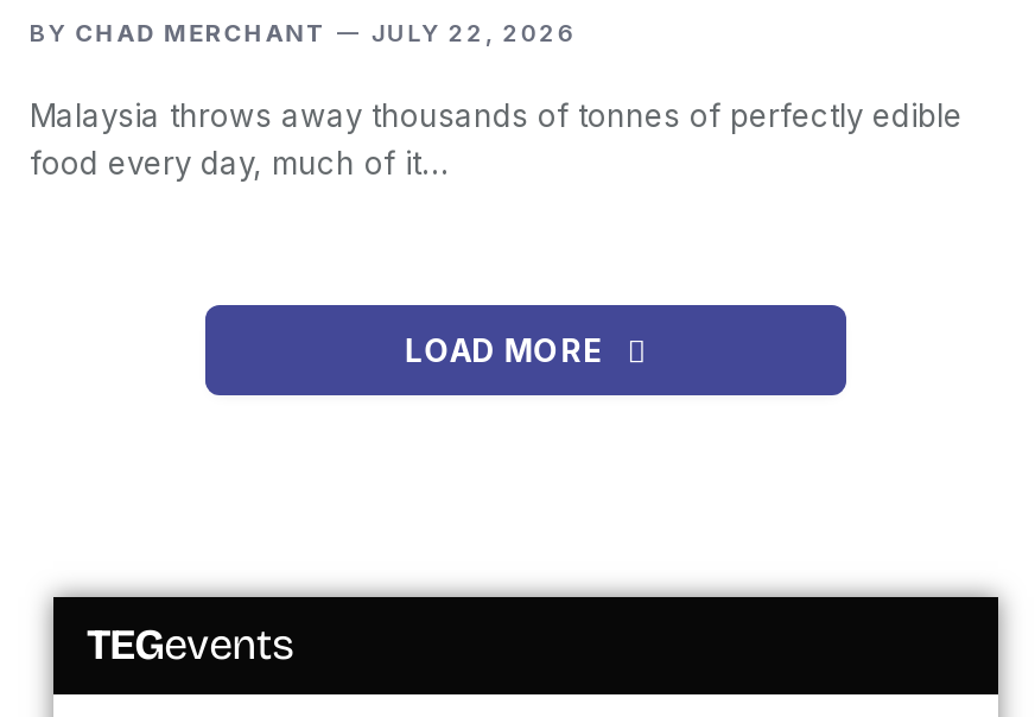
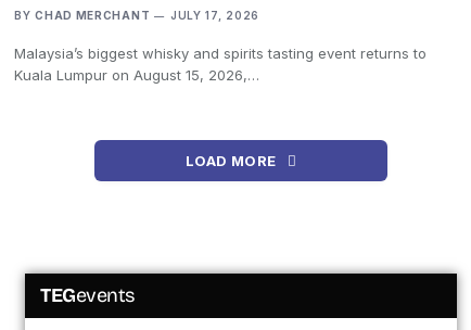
[30,18,576,47] BY CHAD MERCHANT JULY 22, 2026 -> [14,9,259,22] BY CHAD MERCHANT JULY 17, 2026
[30,97,963,182] Malaysia throws away thousands of tonnes of perfectly edible | food every day, much of it… -> [14,45,427,84] Malaysia’s biggest whisky and spirits tasting event returns to | Kuala Lumpur on August 15, 2026,…

